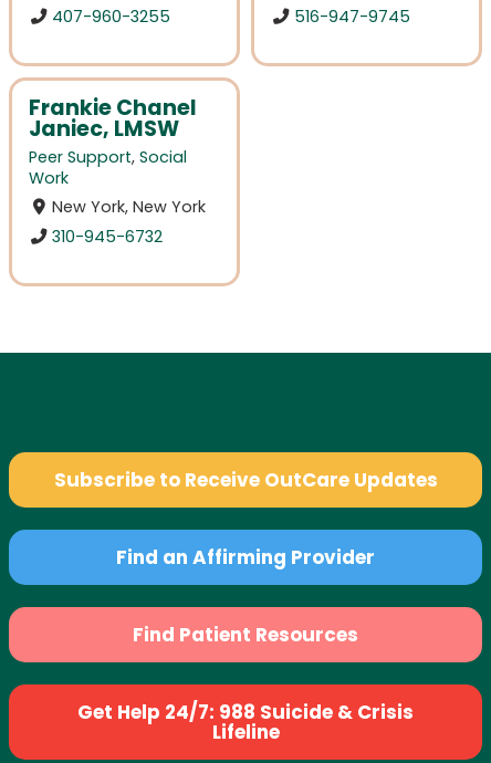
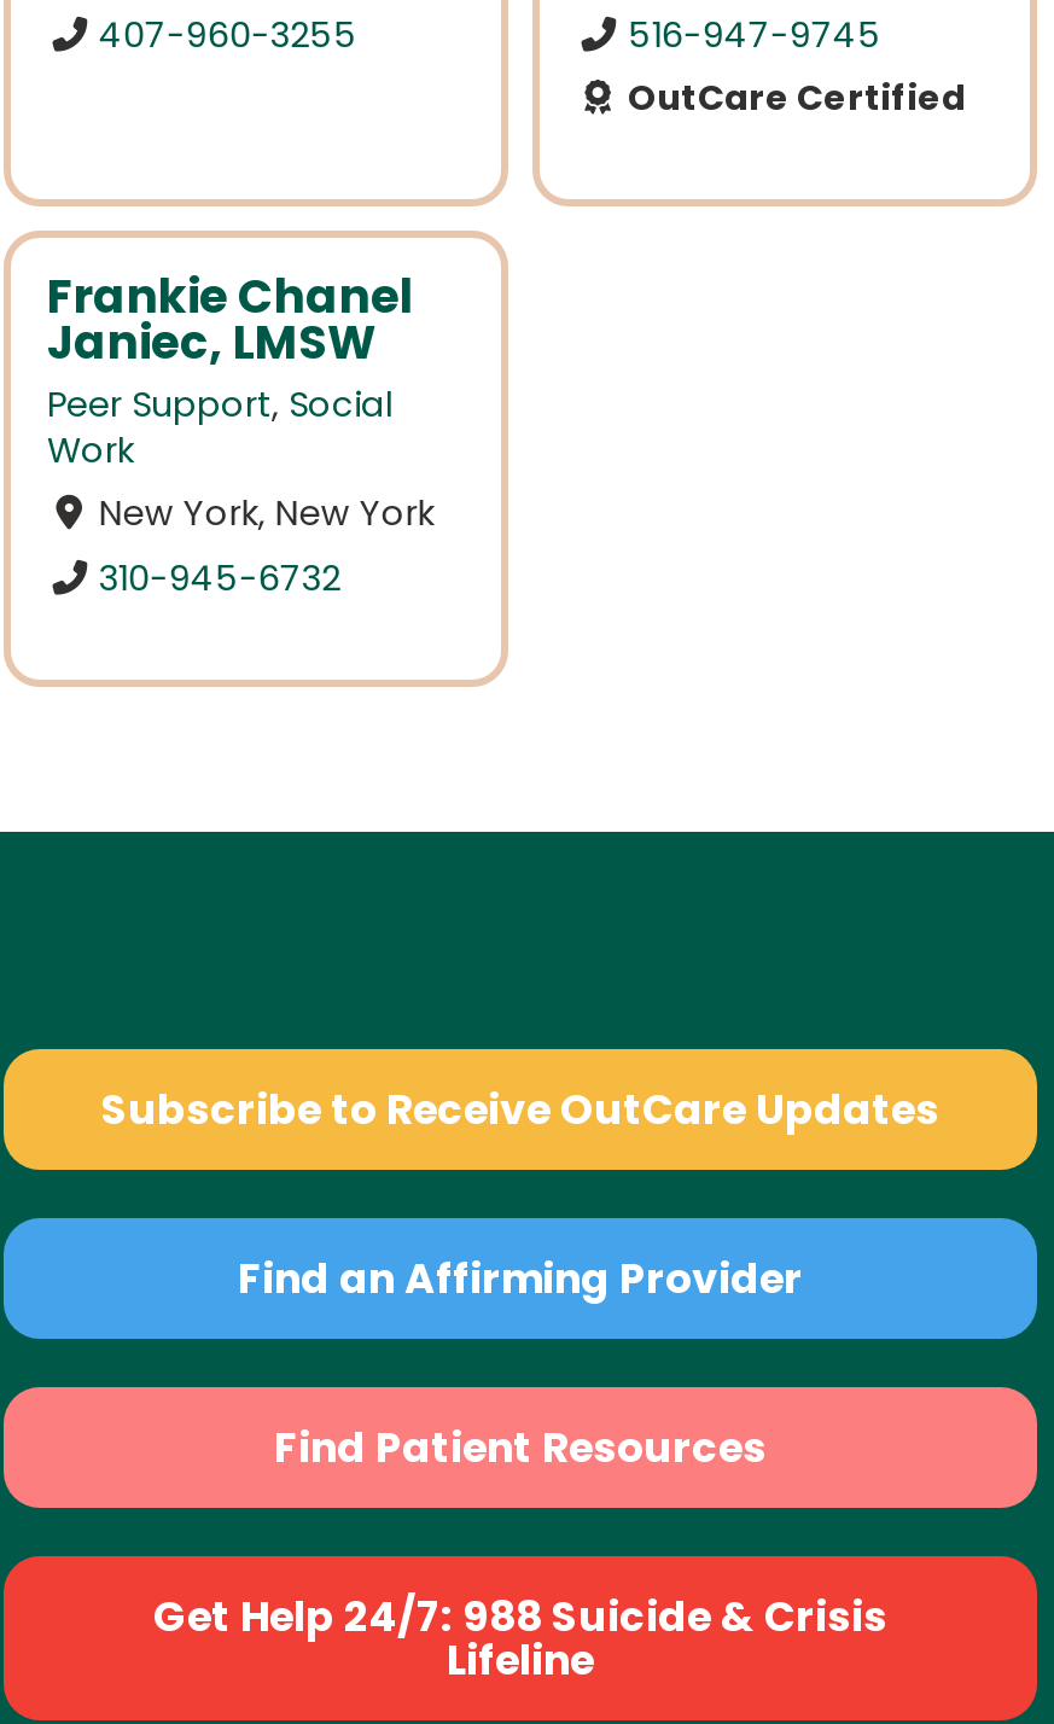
none -> [621,73,966,122] OutCare Certified

